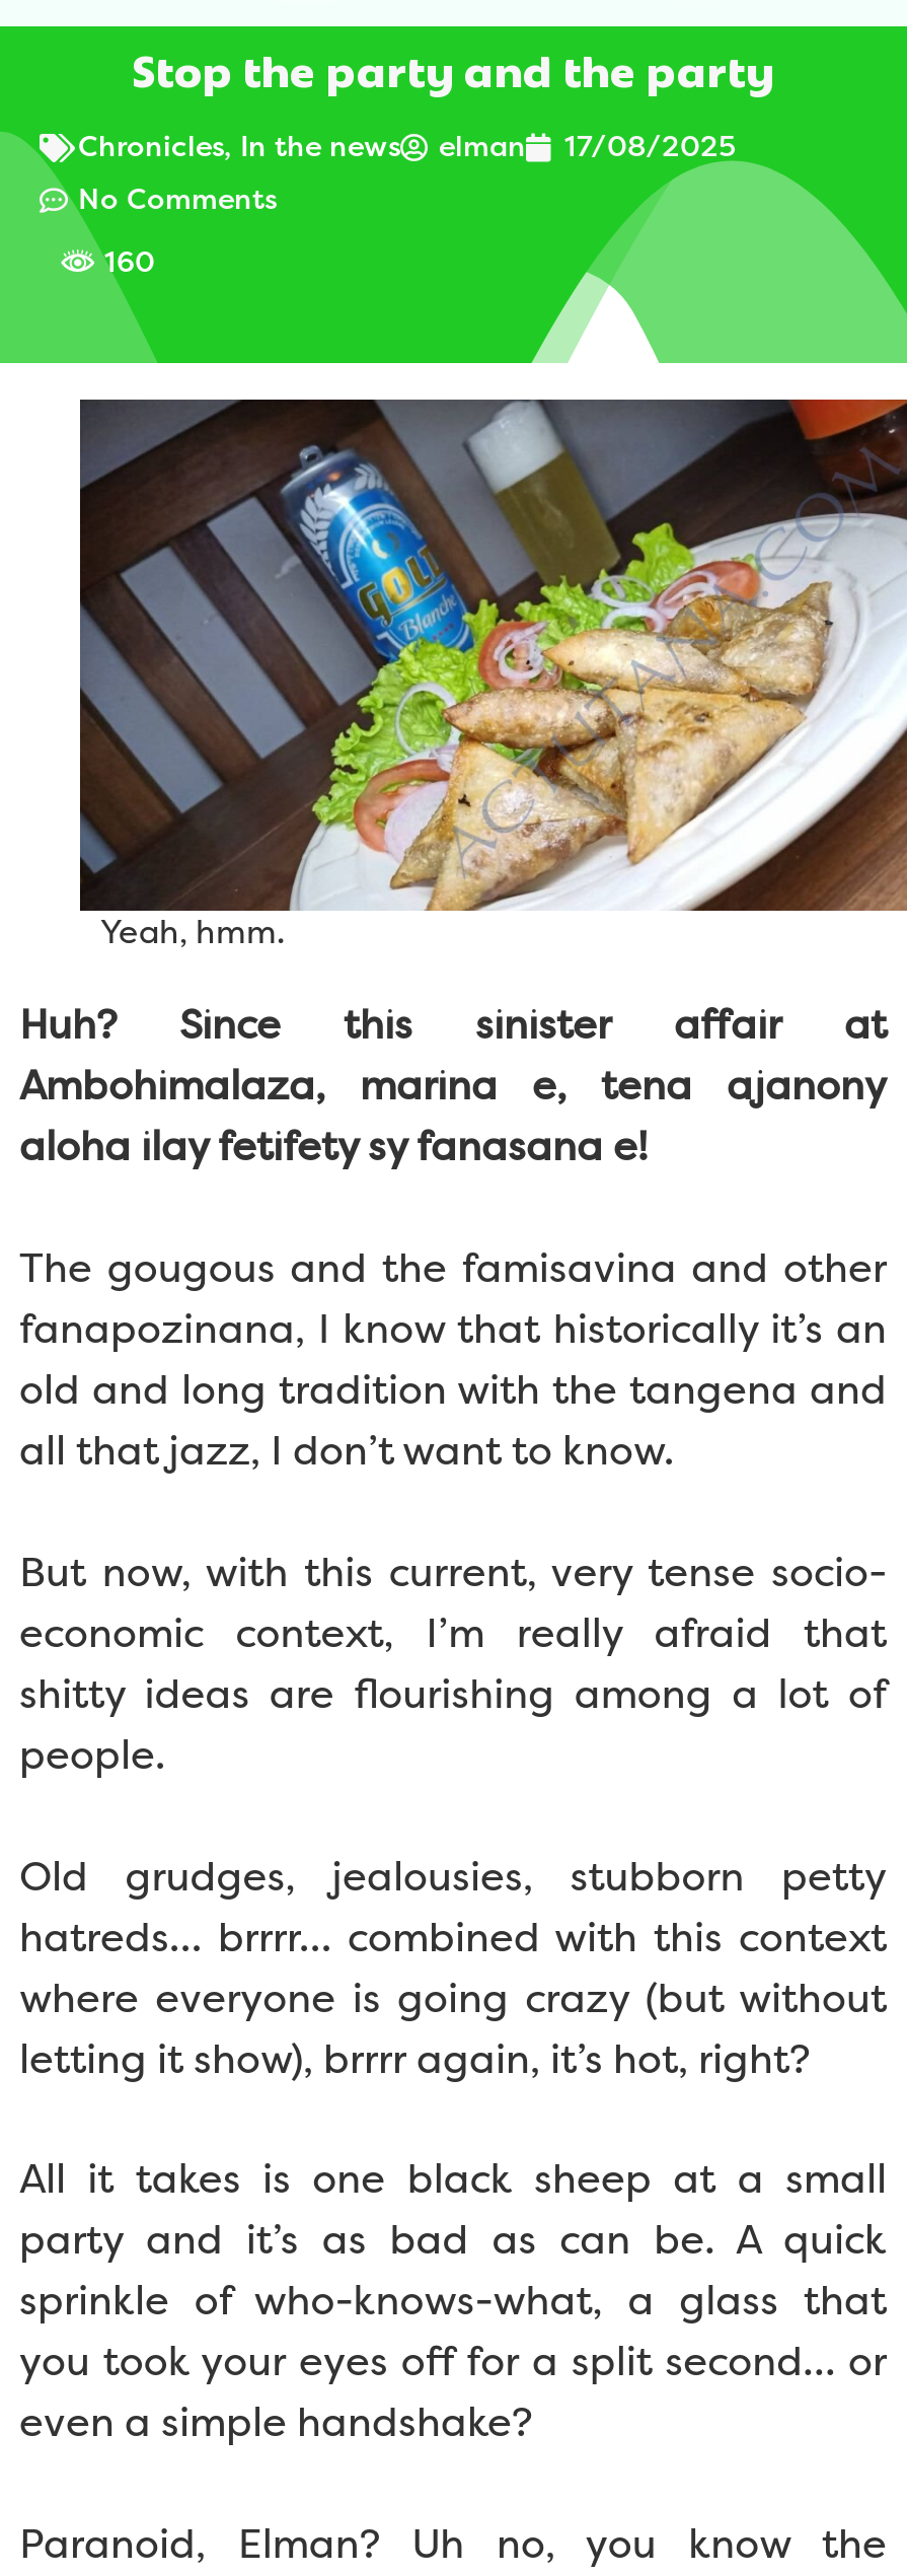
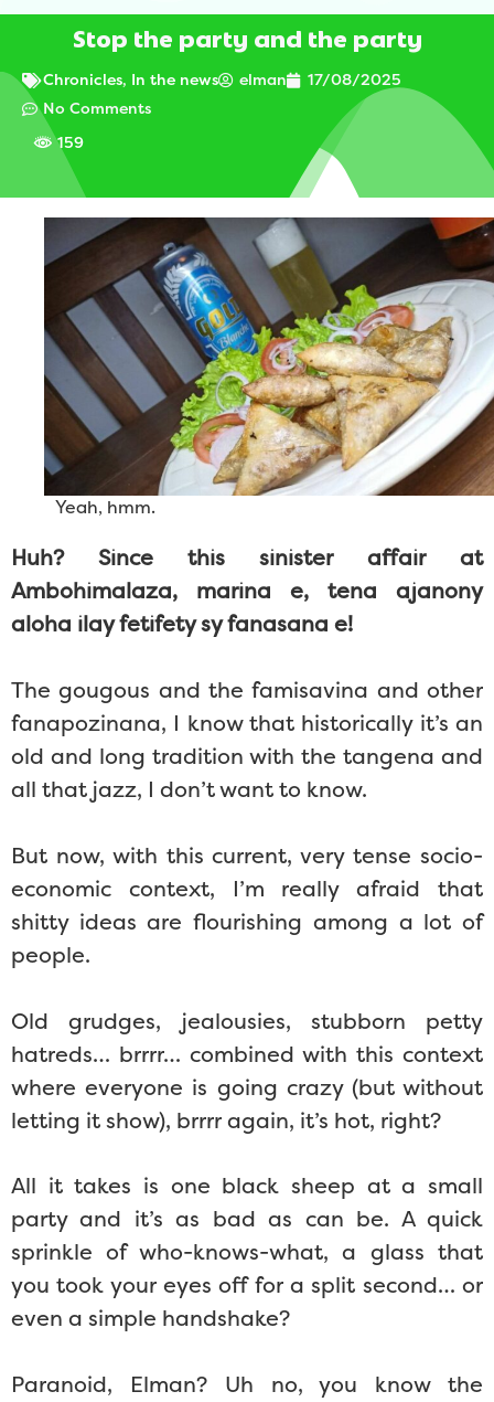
[96,245,155,280] 160 -> [53,134,84,152] 159

